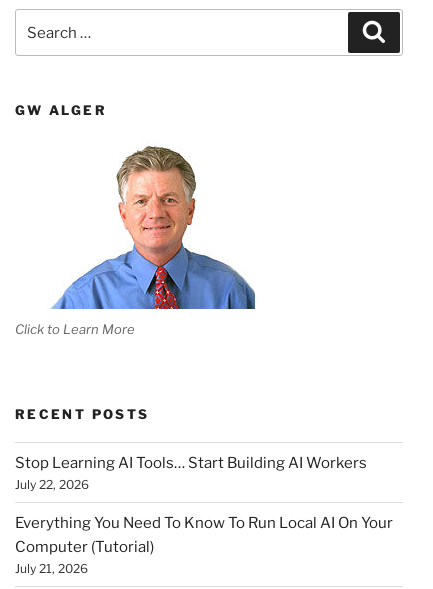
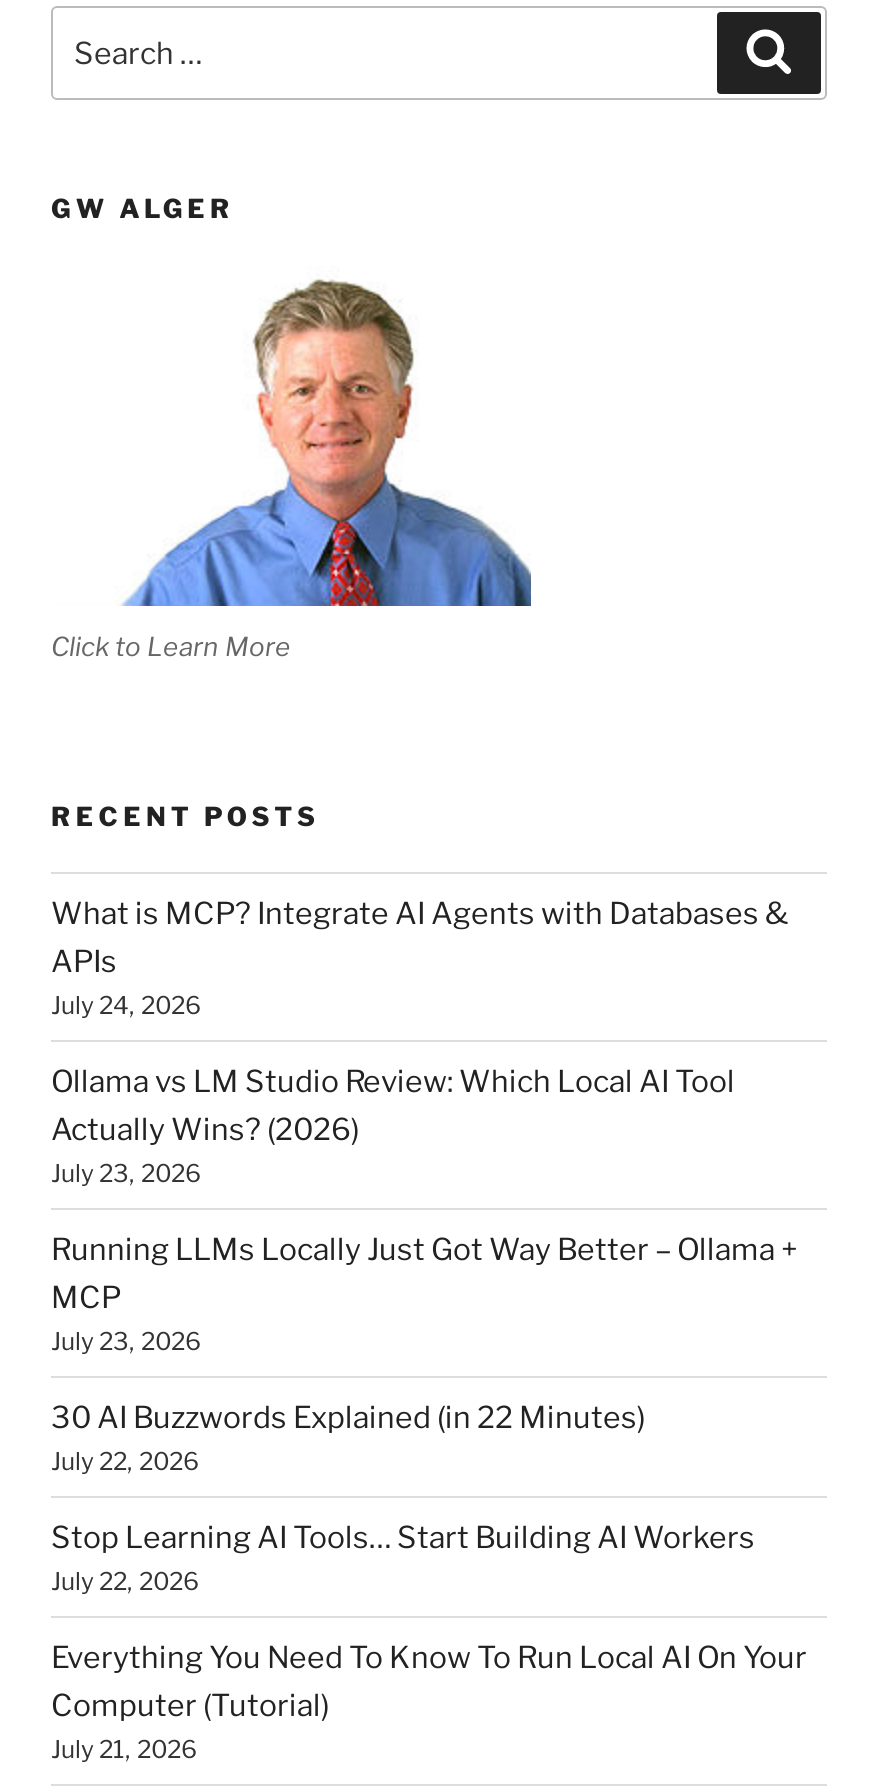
none -> [51,895,797,1475] What is MCP? Integrate AI Agents with Databases & | APIs | July 24, 2026 | Ollama vs LM Studio Review: Which Local AI Tool | Actually Wins? (2026) | July 23, 2026 | Running LLMs Locally Just Got Way Better – Ollama + | MCP | July 23, 2026 | 30 AI Buzzwords Explained (in 22 Minutes) | July 22, 2026

